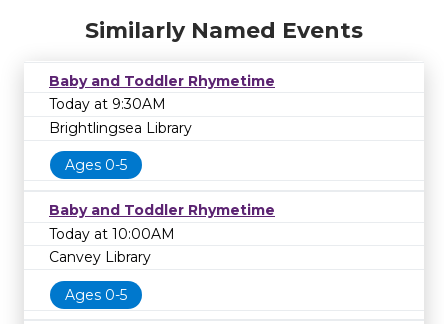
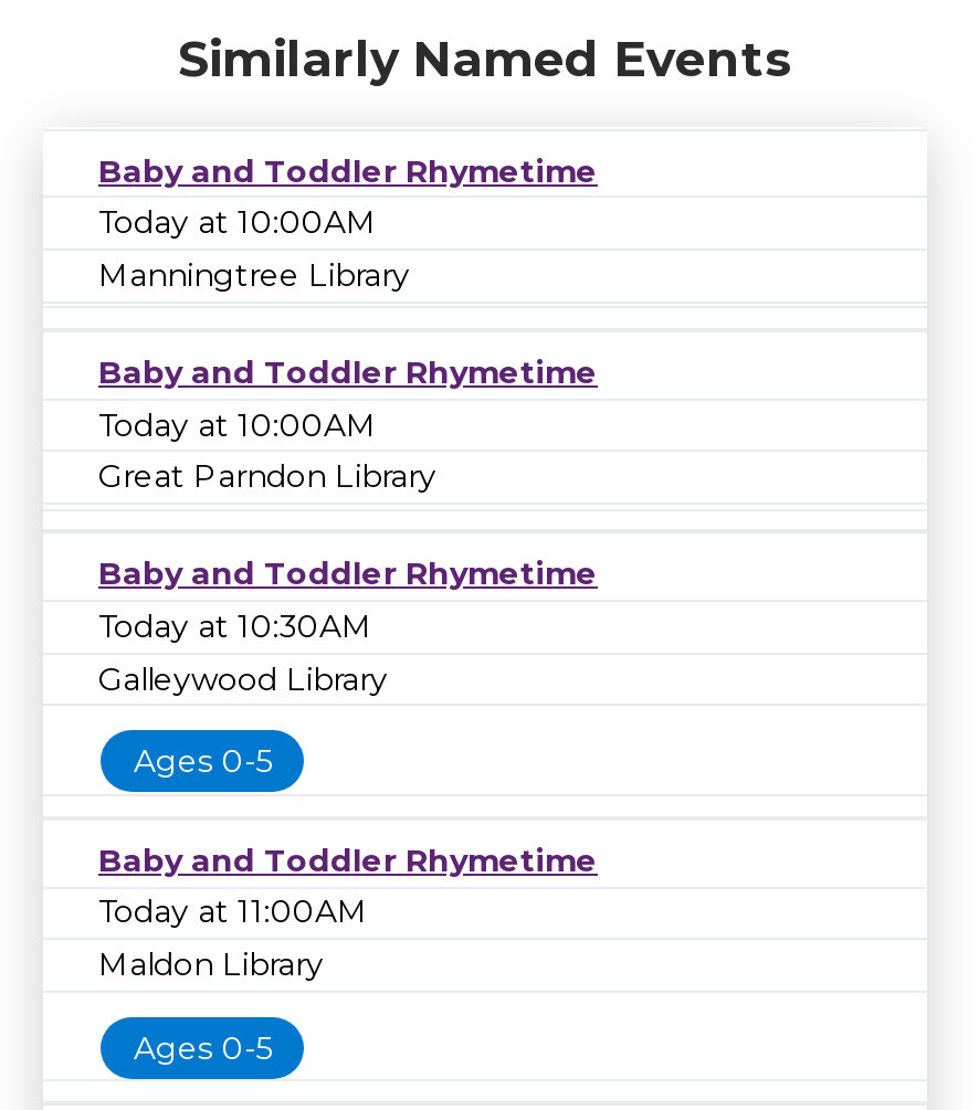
[49,95,192,137] Today at 9:30AM | Brightlingsea Library -> [98,203,598,698] Today at 10:00AM | Manningtree Library | Baby and Toddler Rhymetime | Today at 10:00AM | Great Parndon Library | Baby and Toddler Rhymetime | Today at 10:30AM | Galleywood Library
[49,225,175,243] Today at 10:00AM -> [98,892,368,932] Today at 11:00AM
[49,248,151,266] Canvey Library -> [98,944,324,984] Maldon Library

